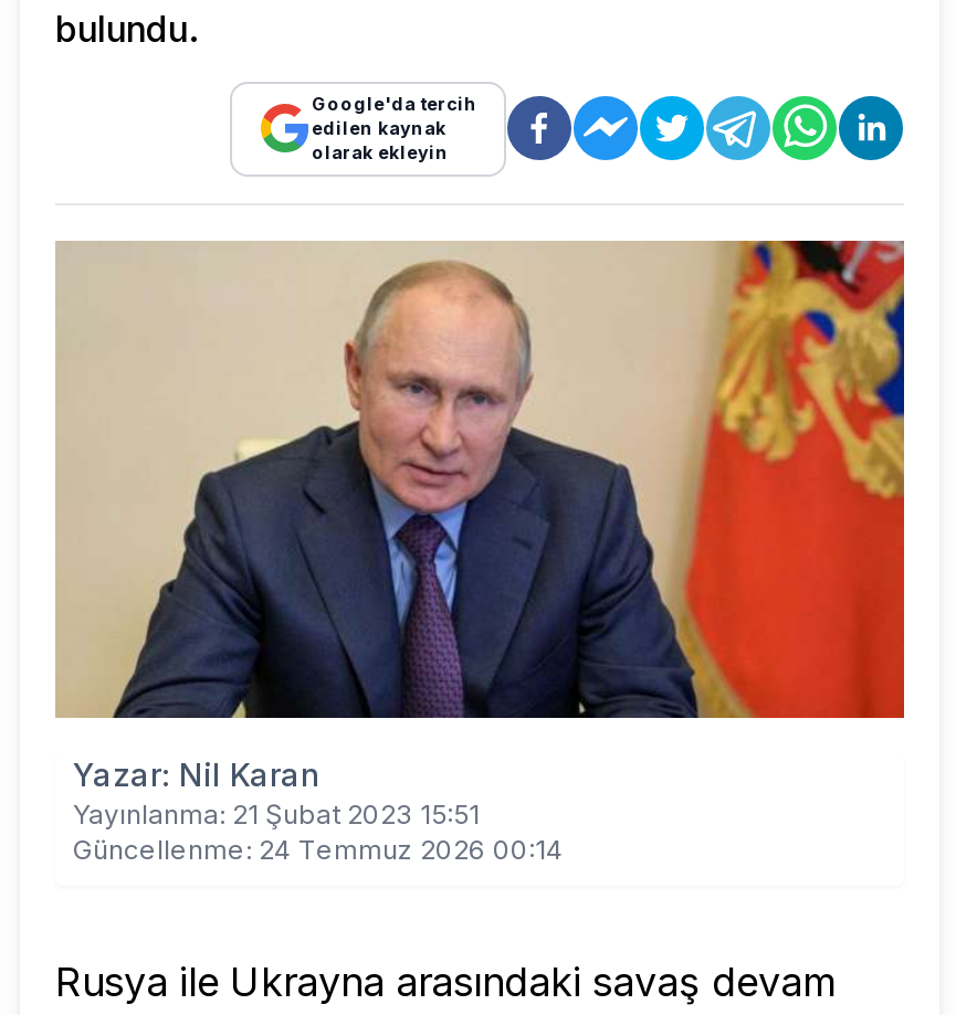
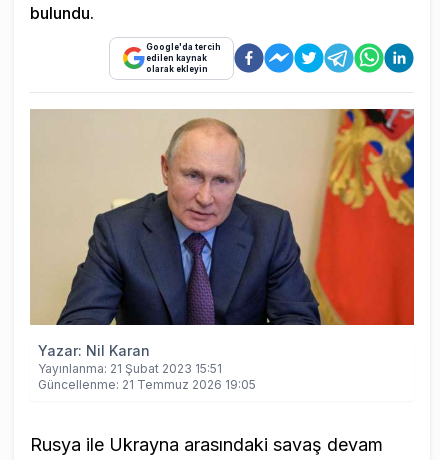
[73,832,564,865] Güncellenme: 24 Temmuz 2026 00:14 -> [38,377,256,392] Güncellenme: 21 Temmuz 2026 19:05

